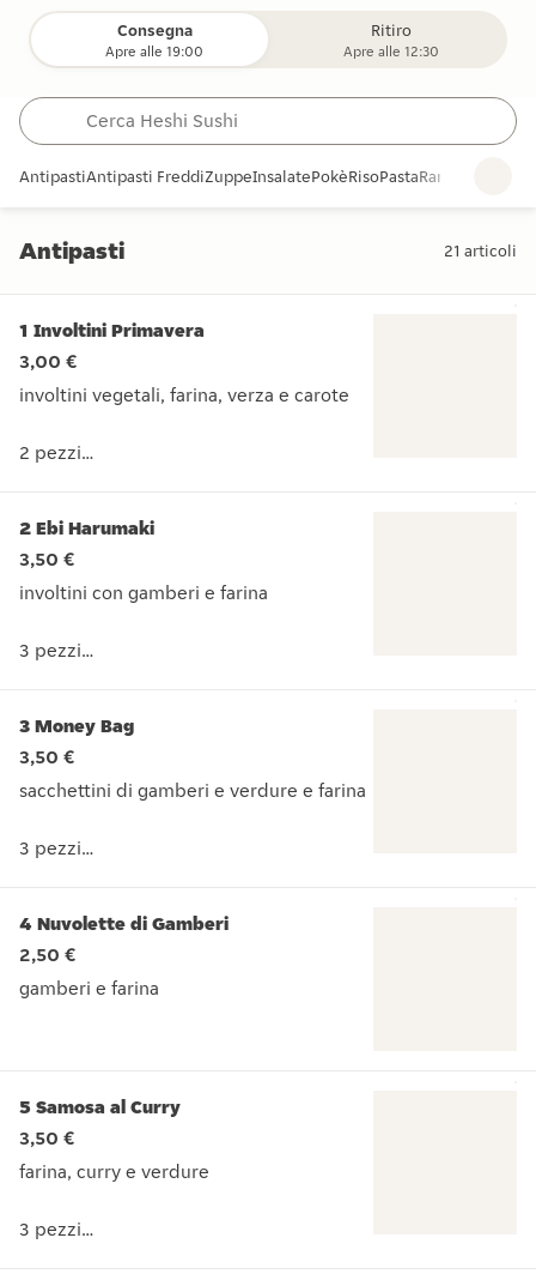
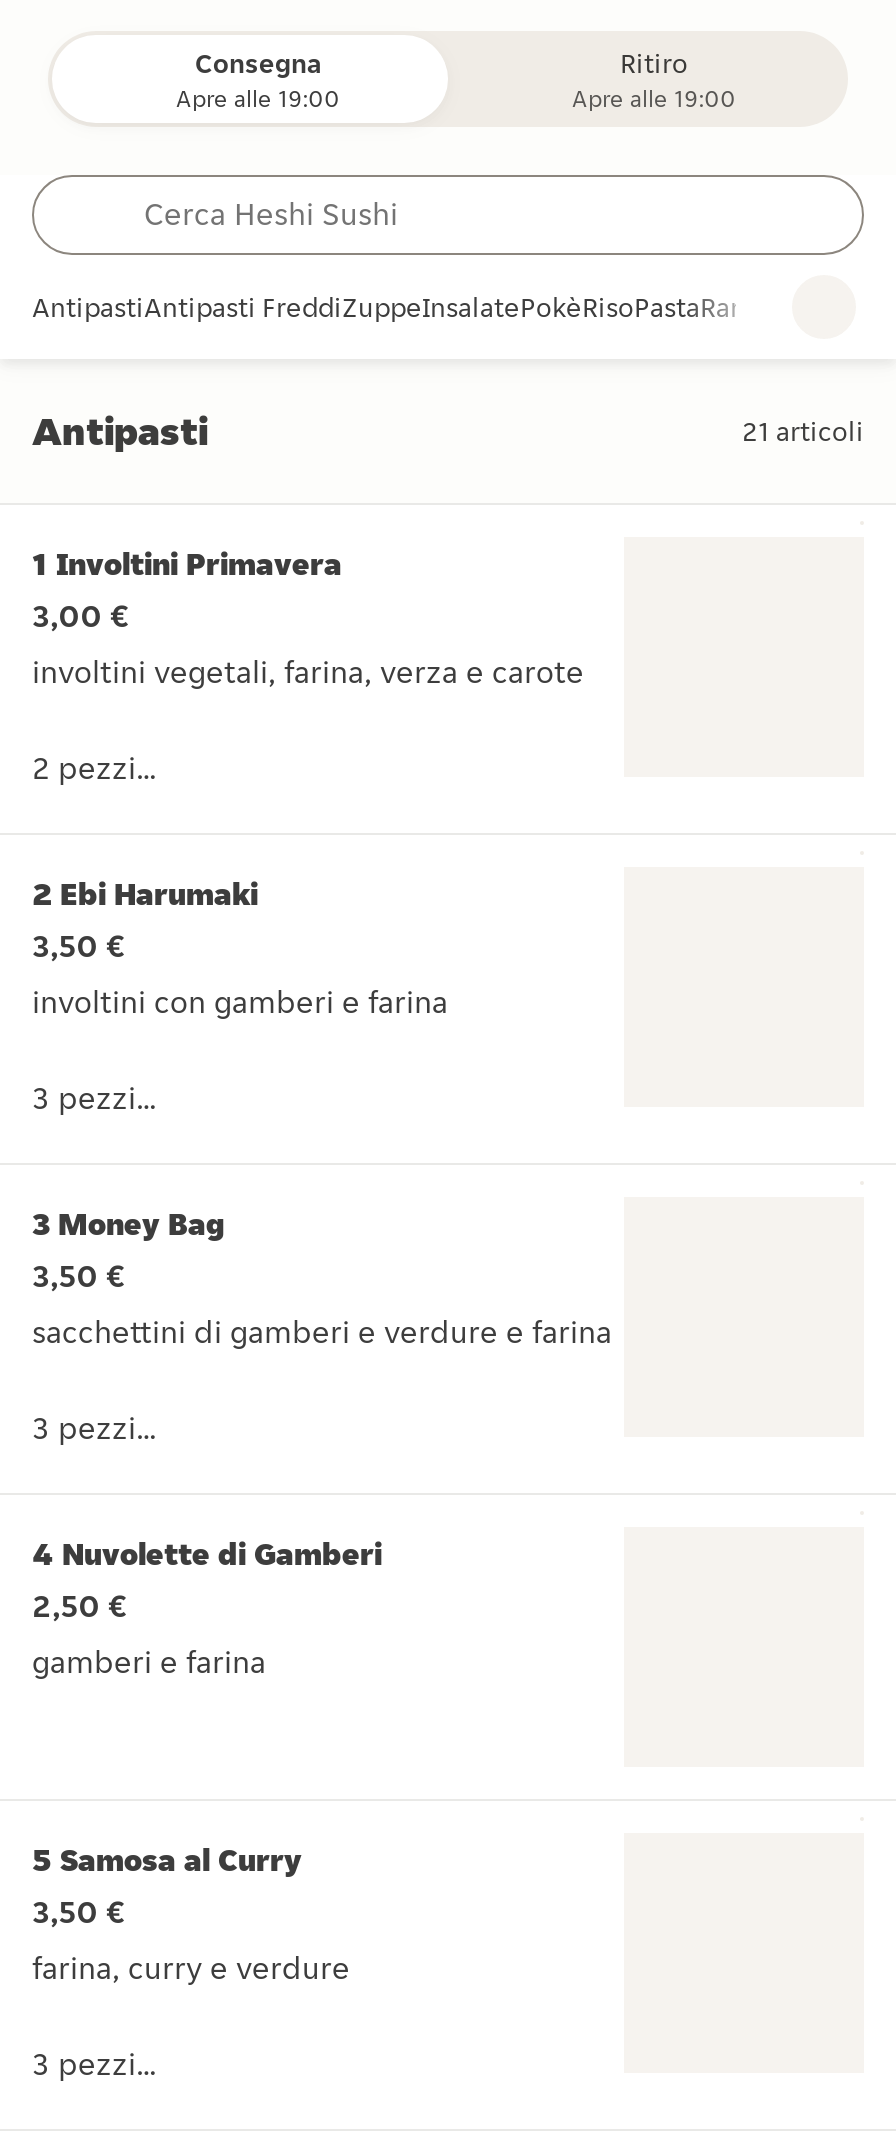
[343,42,439,60] Apre alle 12:30 -> [572,83,736,113] Apre alle 19:00

